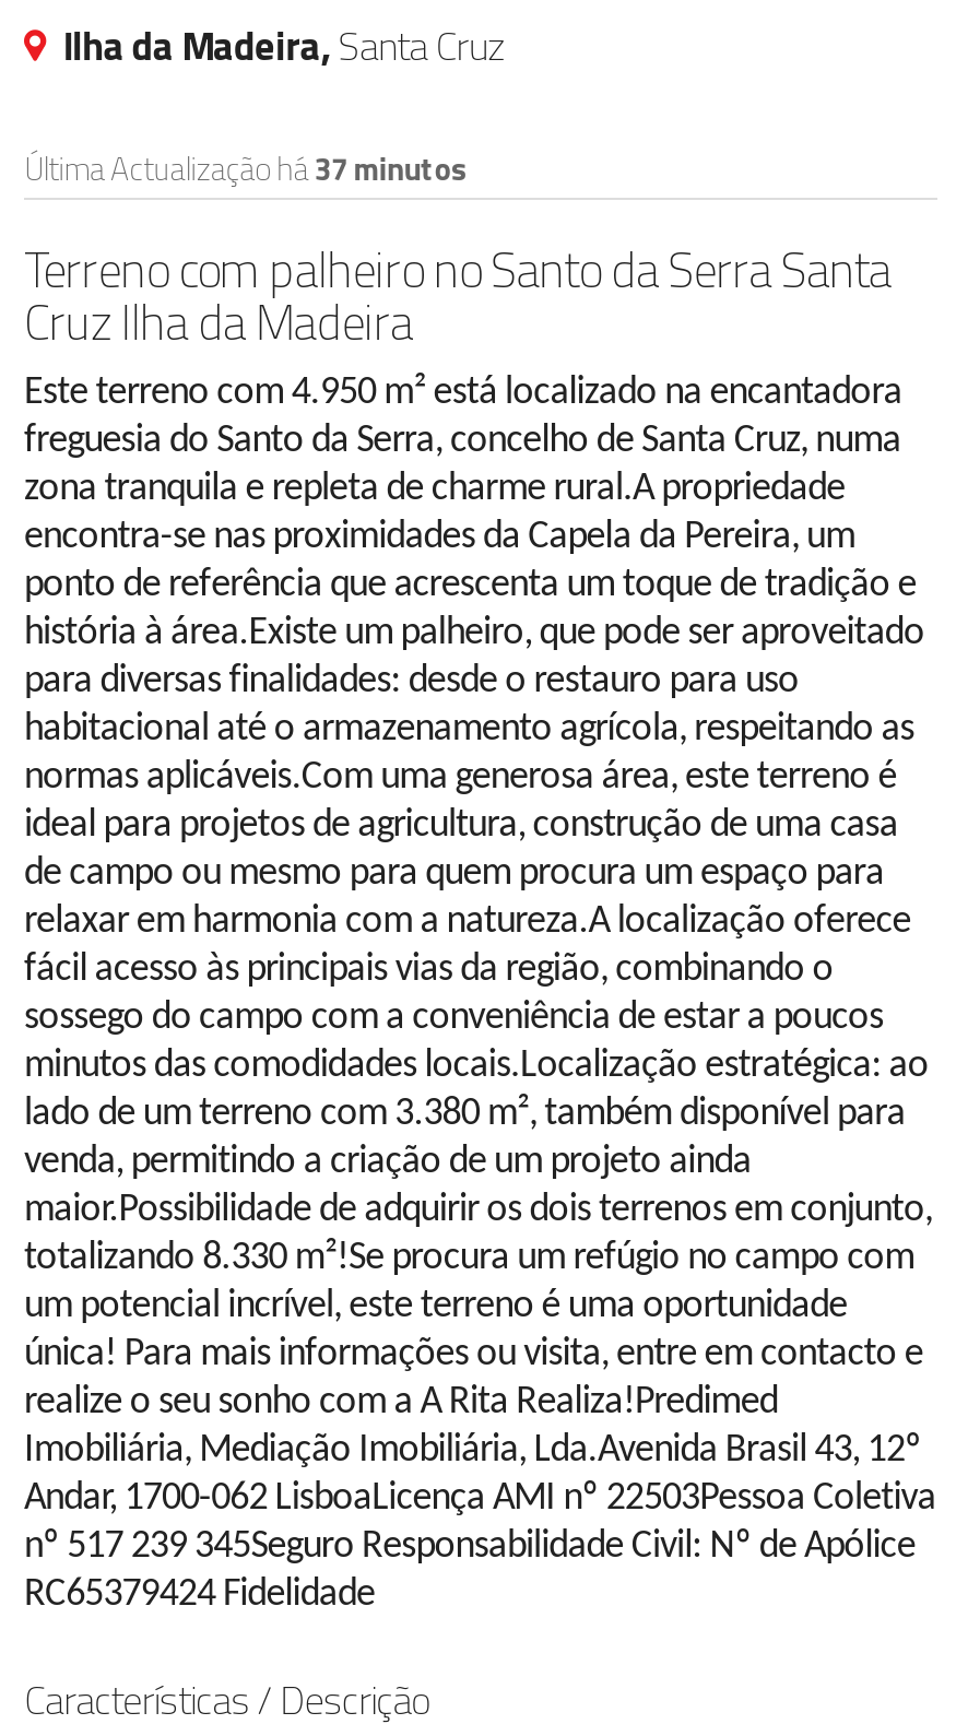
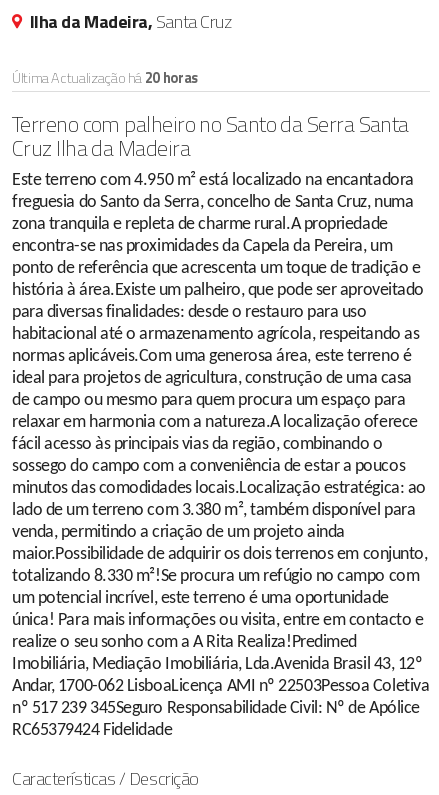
[24,146,466,194] Última Actualização há37 minutos -> [12,67,198,89] Última Actualização há20 horas

